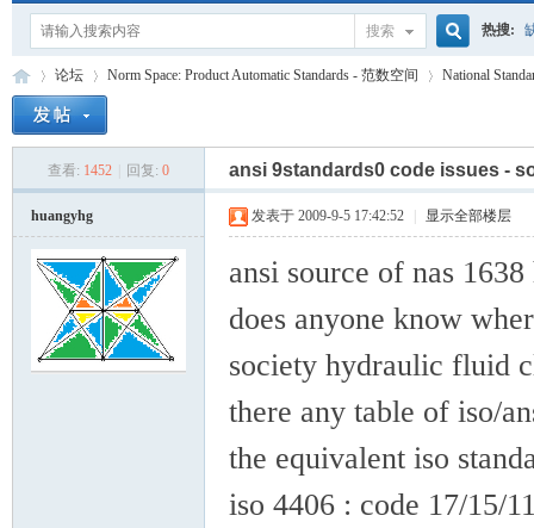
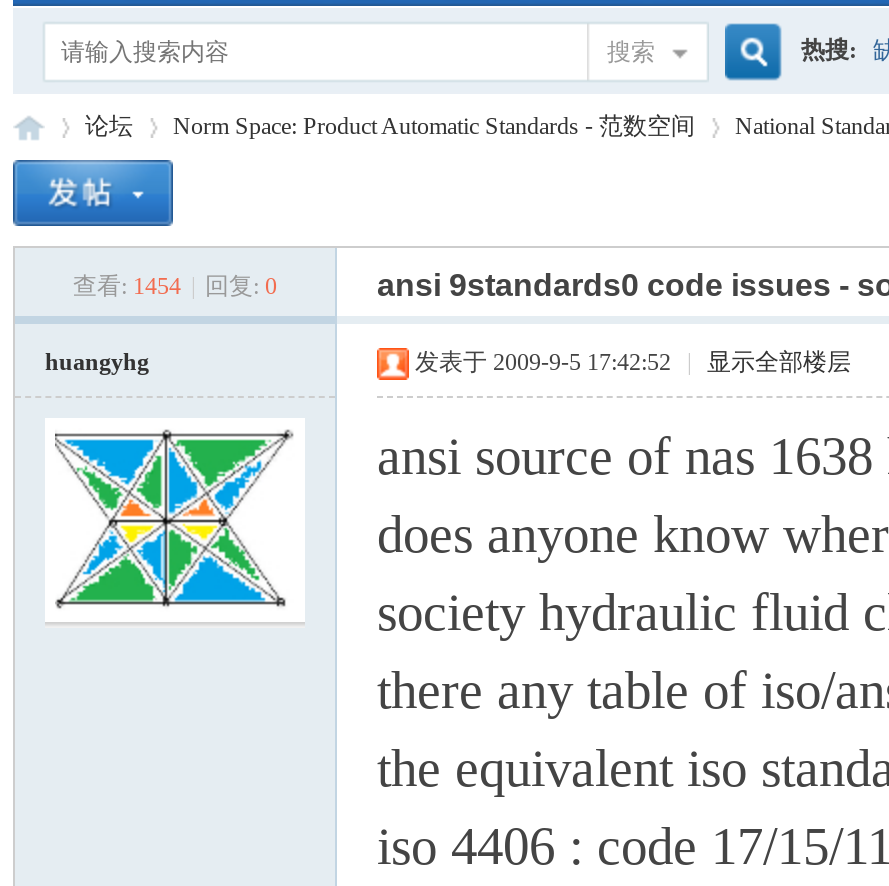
[48,162,112,179] 查看: 1452 -> [73,272,181,300] 查看: 1454

